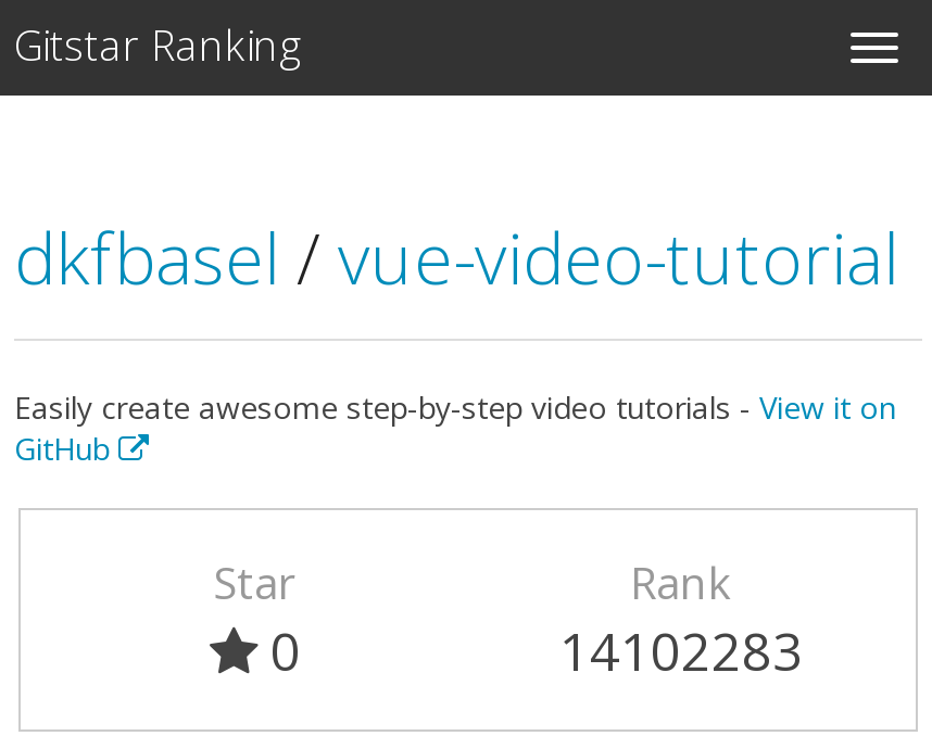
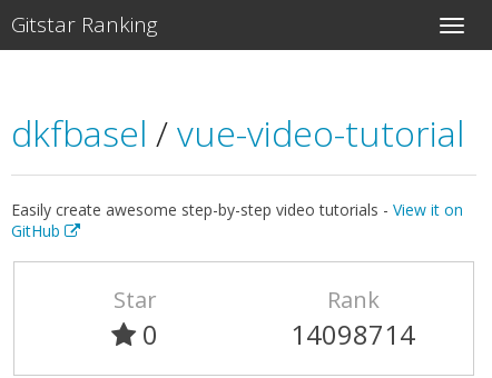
[559,614,803,686] 14102283 -> [291,316,415,352] 14098714

